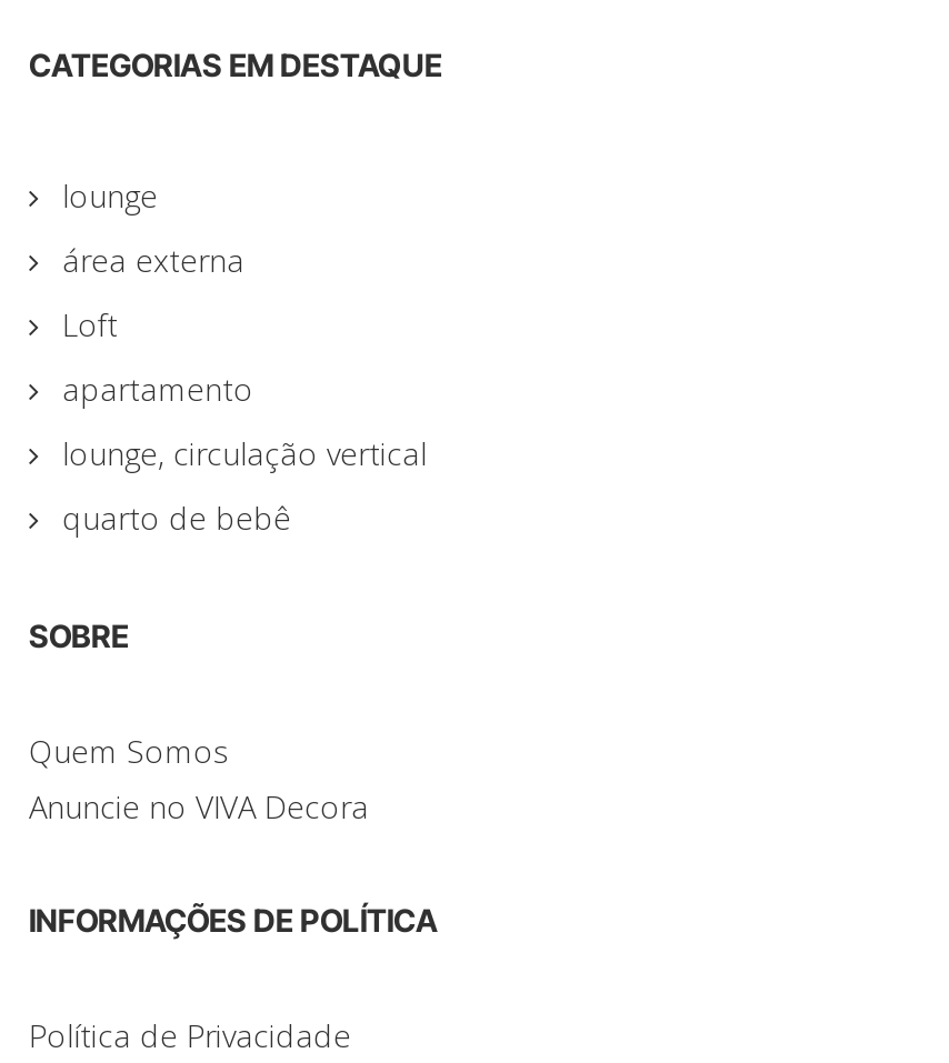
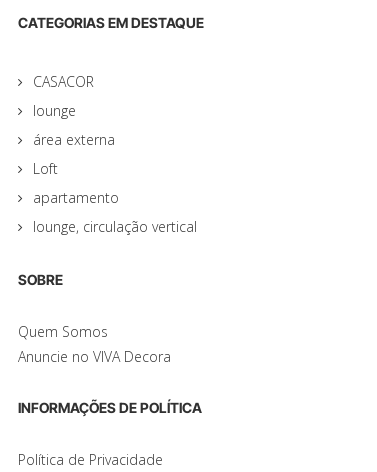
none -> [33,72,94,91] CASACOR
moved [62,174,427,473] -> [33,101,197,236]: lounge | área externa | Loft | apartamento | lounge, circulação vertical
[62,496,291,538] quarto de bebê -> none

